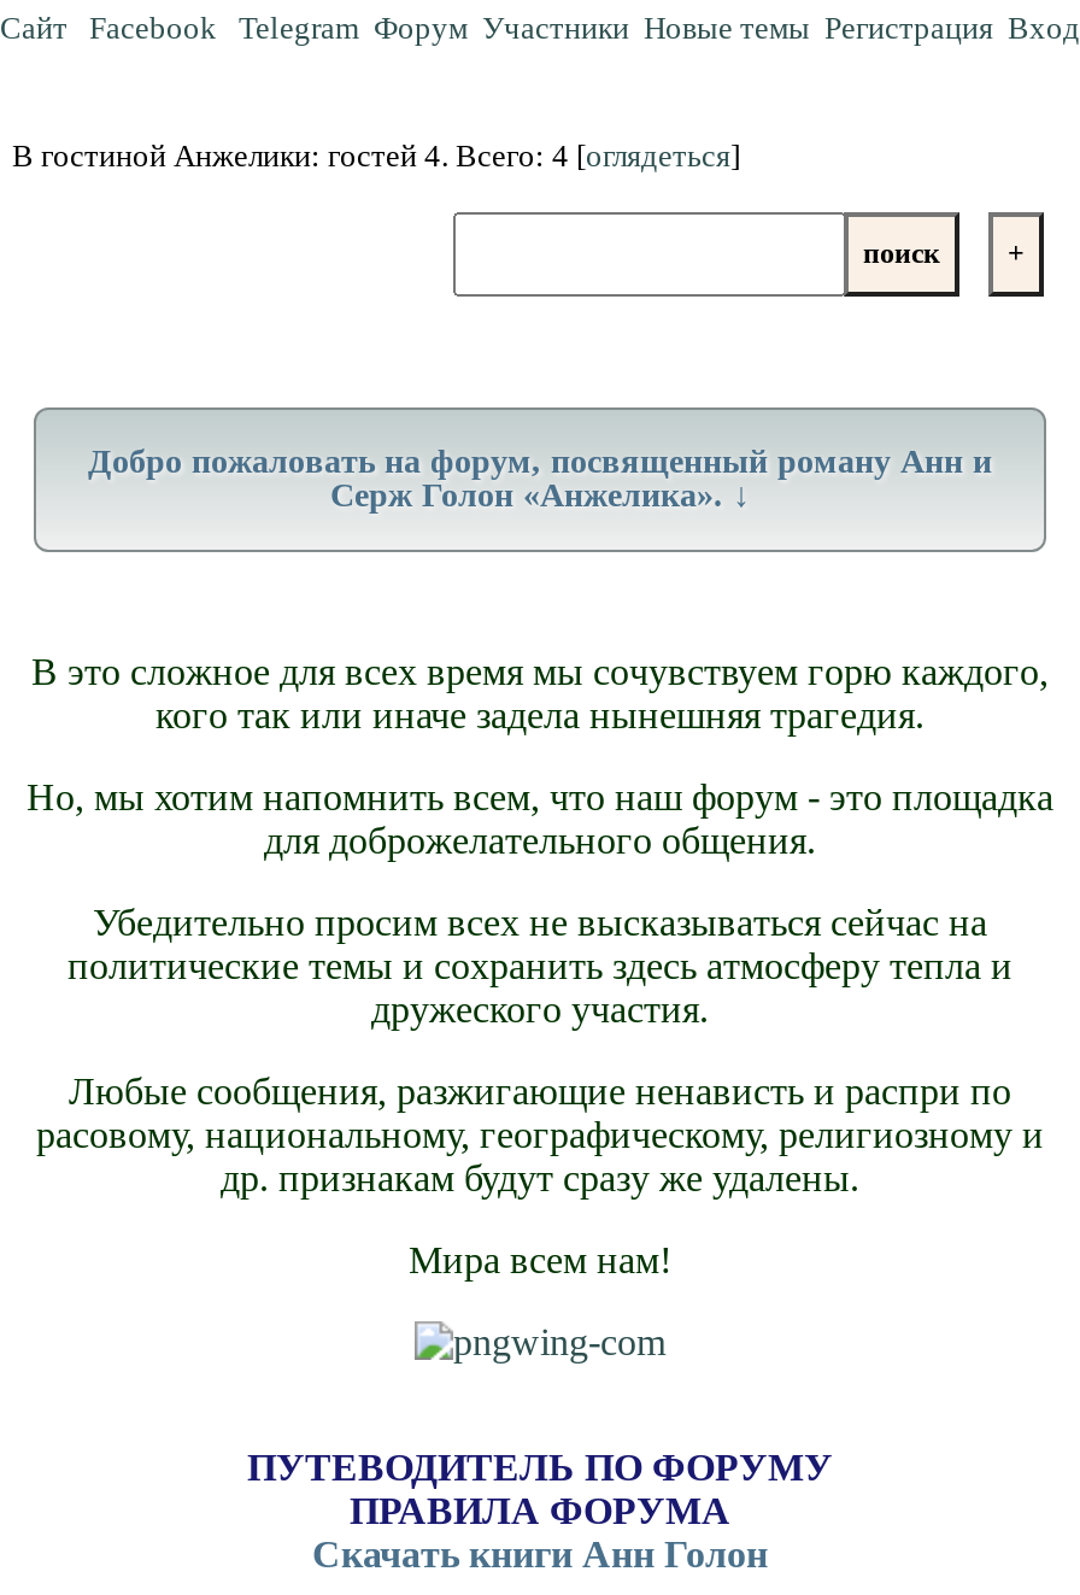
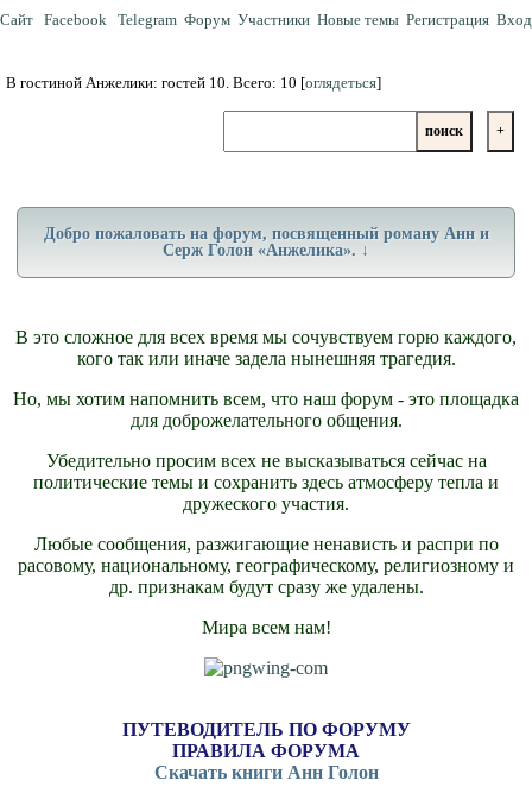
[12,137,740,174] В гостиной Анжелики: гостей 4. Всего: 4 [оглядеться] -> [6,74,381,92] В гостиной Анжелики: гостей 10. Всего: 10 [оглядеться]

